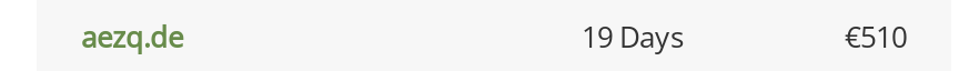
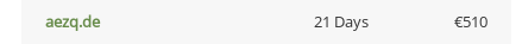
[582,17,684,57] 19 Days -> [313,11,368,32] 21 Days

